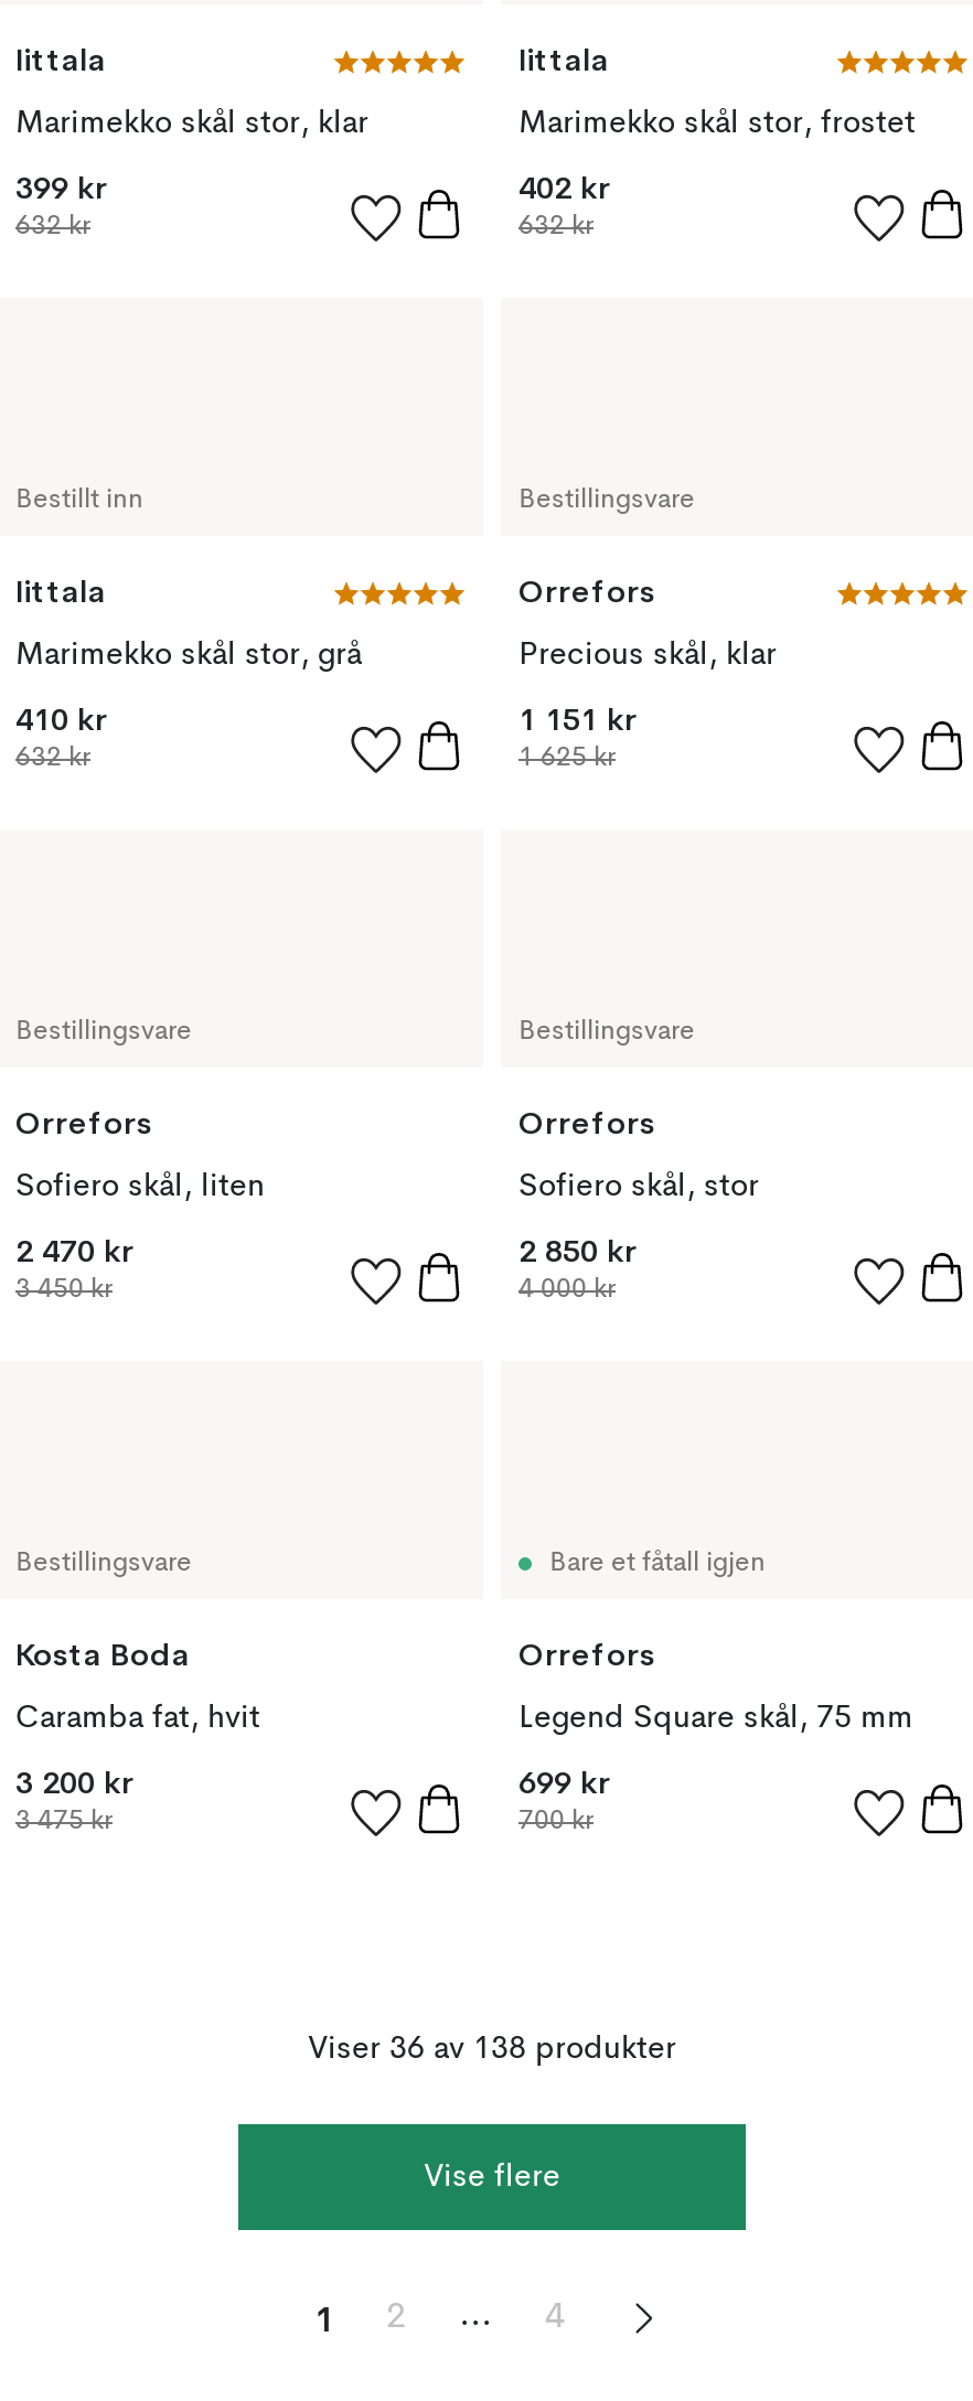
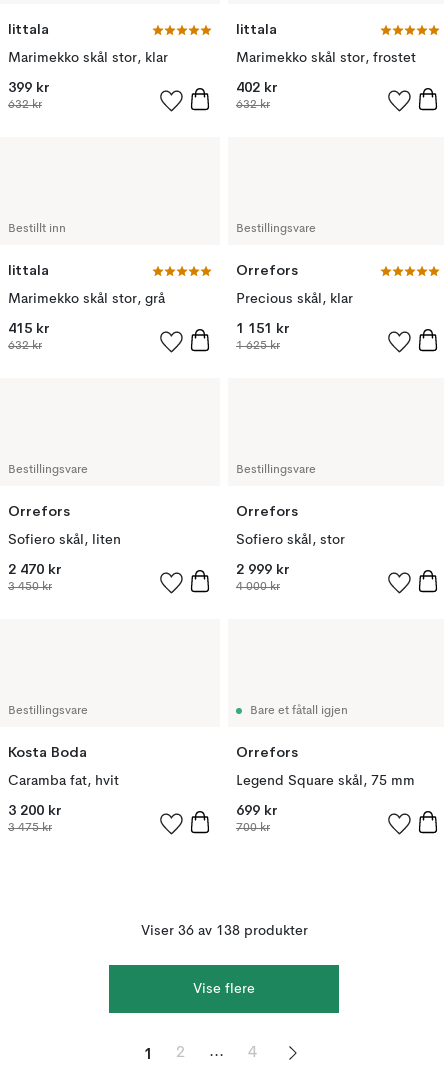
[15,699,108,739] 410 kr -> [8,319,50,337] 415 kr
[518,1231,638,1271] 2 850 kr -> [236,560,290,578] 2 999 kr

